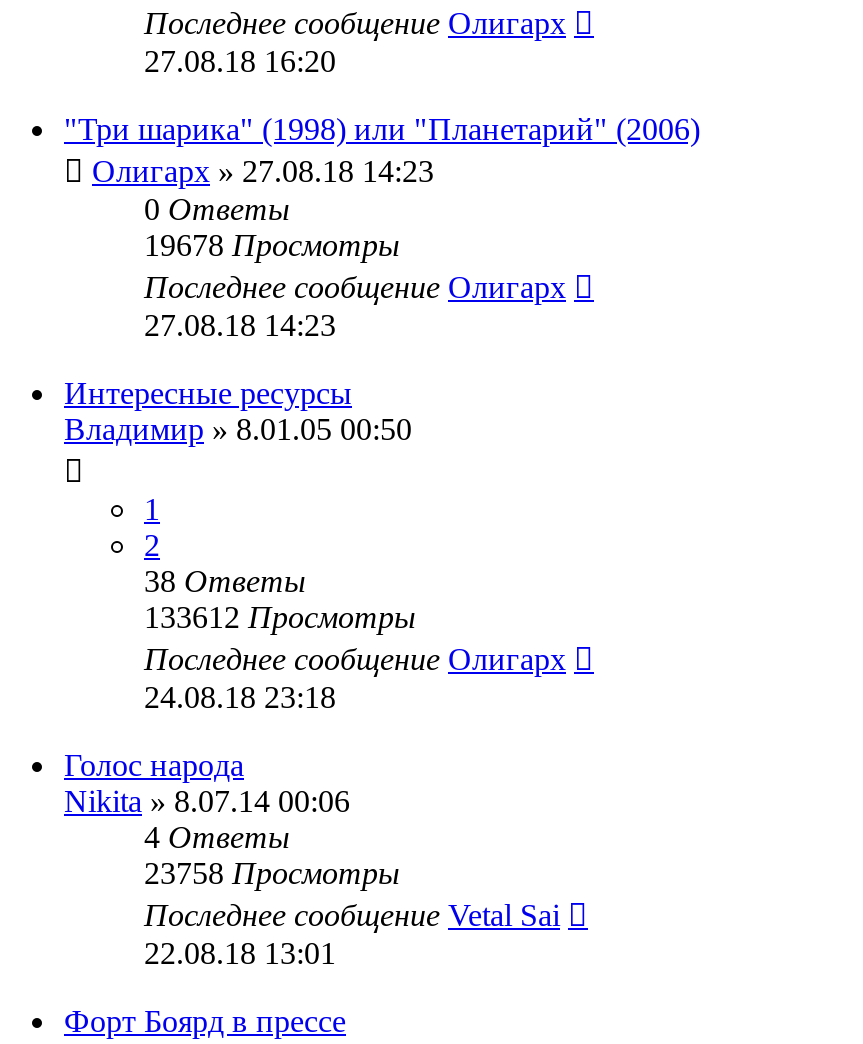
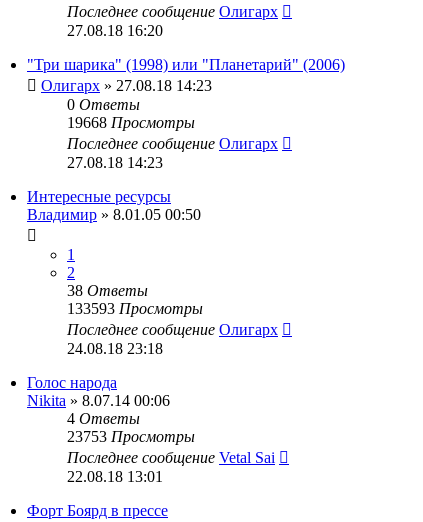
[144,228,400,262] 19678 Просмотры -> [67,114,195,131] 19668 Просмотры
[144,600,416,634] 133612 Просмотры -> [67,300,203,317] 133593 Просмотры
[144,856,400,890] 23758 Просмотры -> [67,428,195,445] 23753 Просмотры

